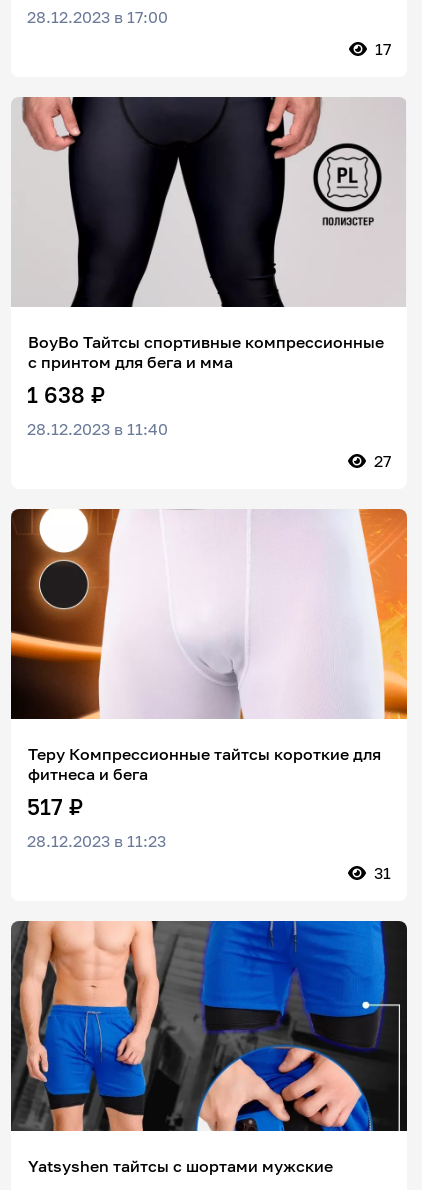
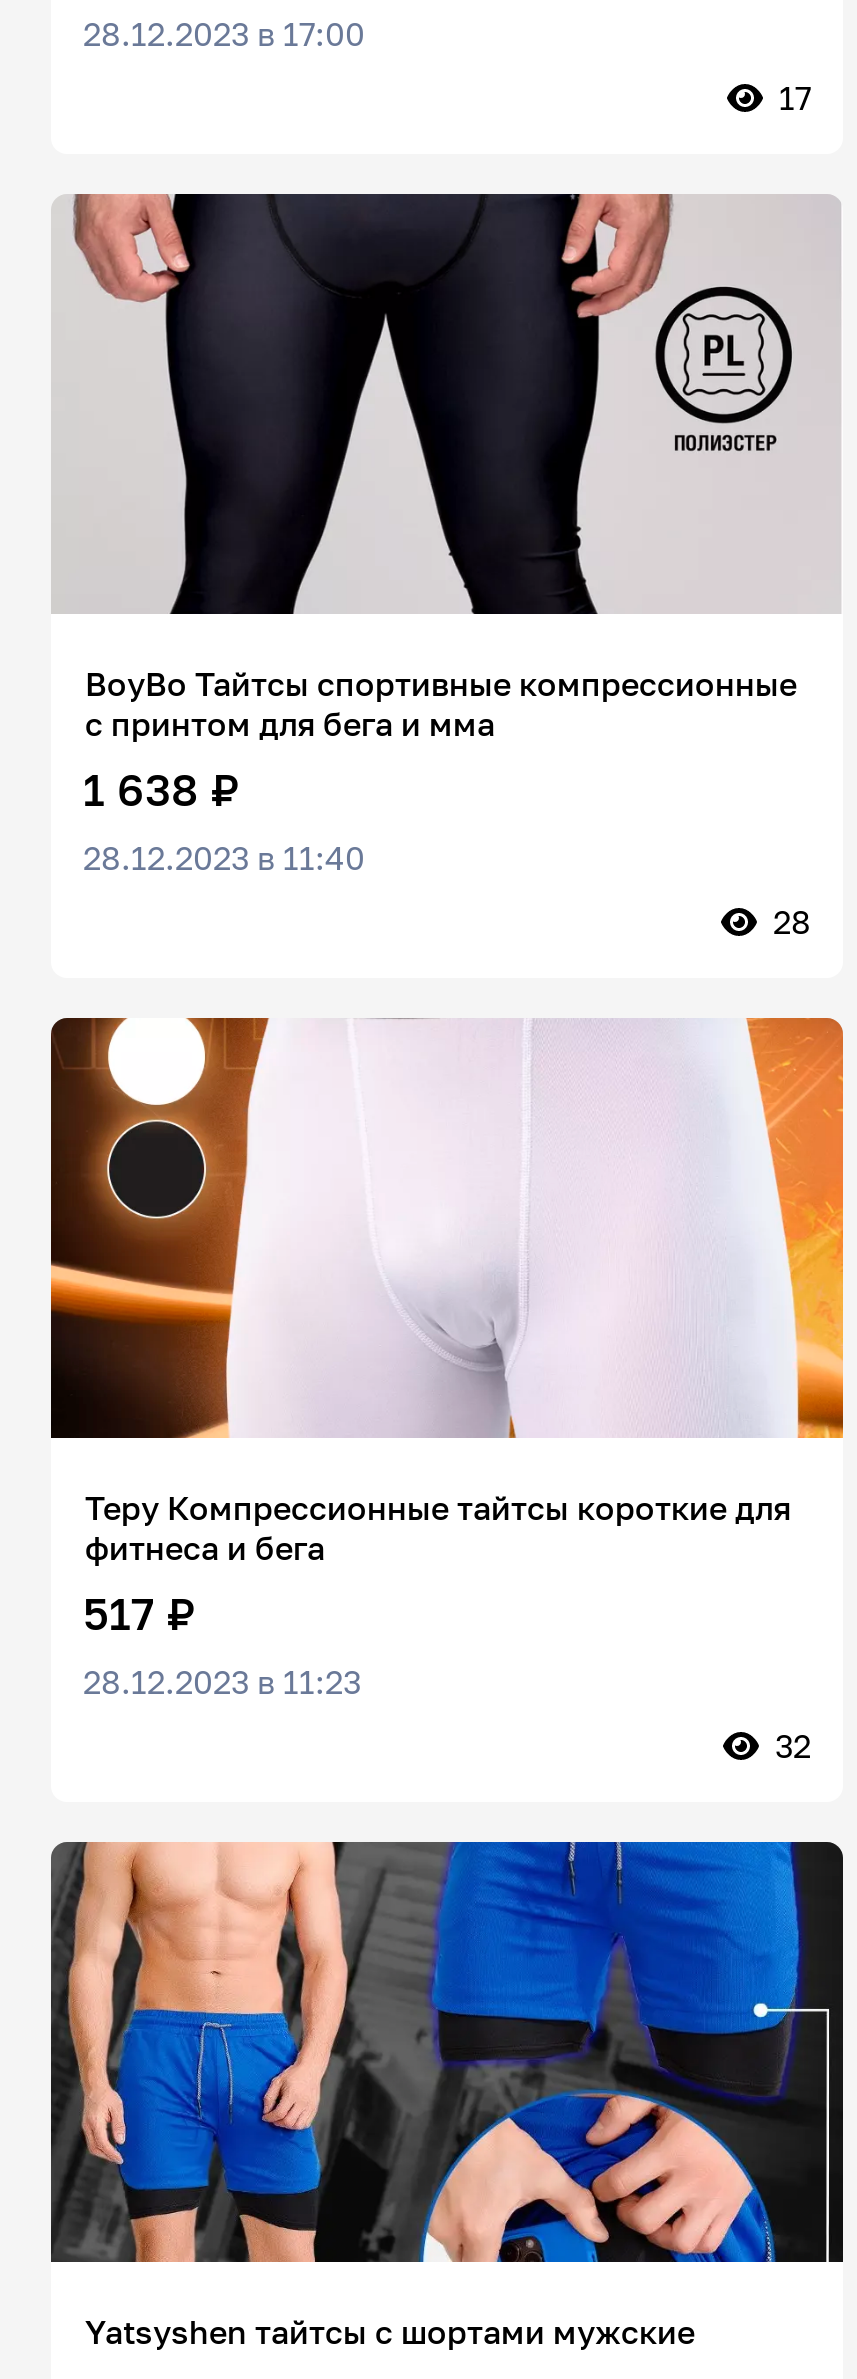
[366,451,391,471] 27 -> [757,902,811,942] 28
[366,863,391,883] 31 -> [759,1726,811,1766] 32

